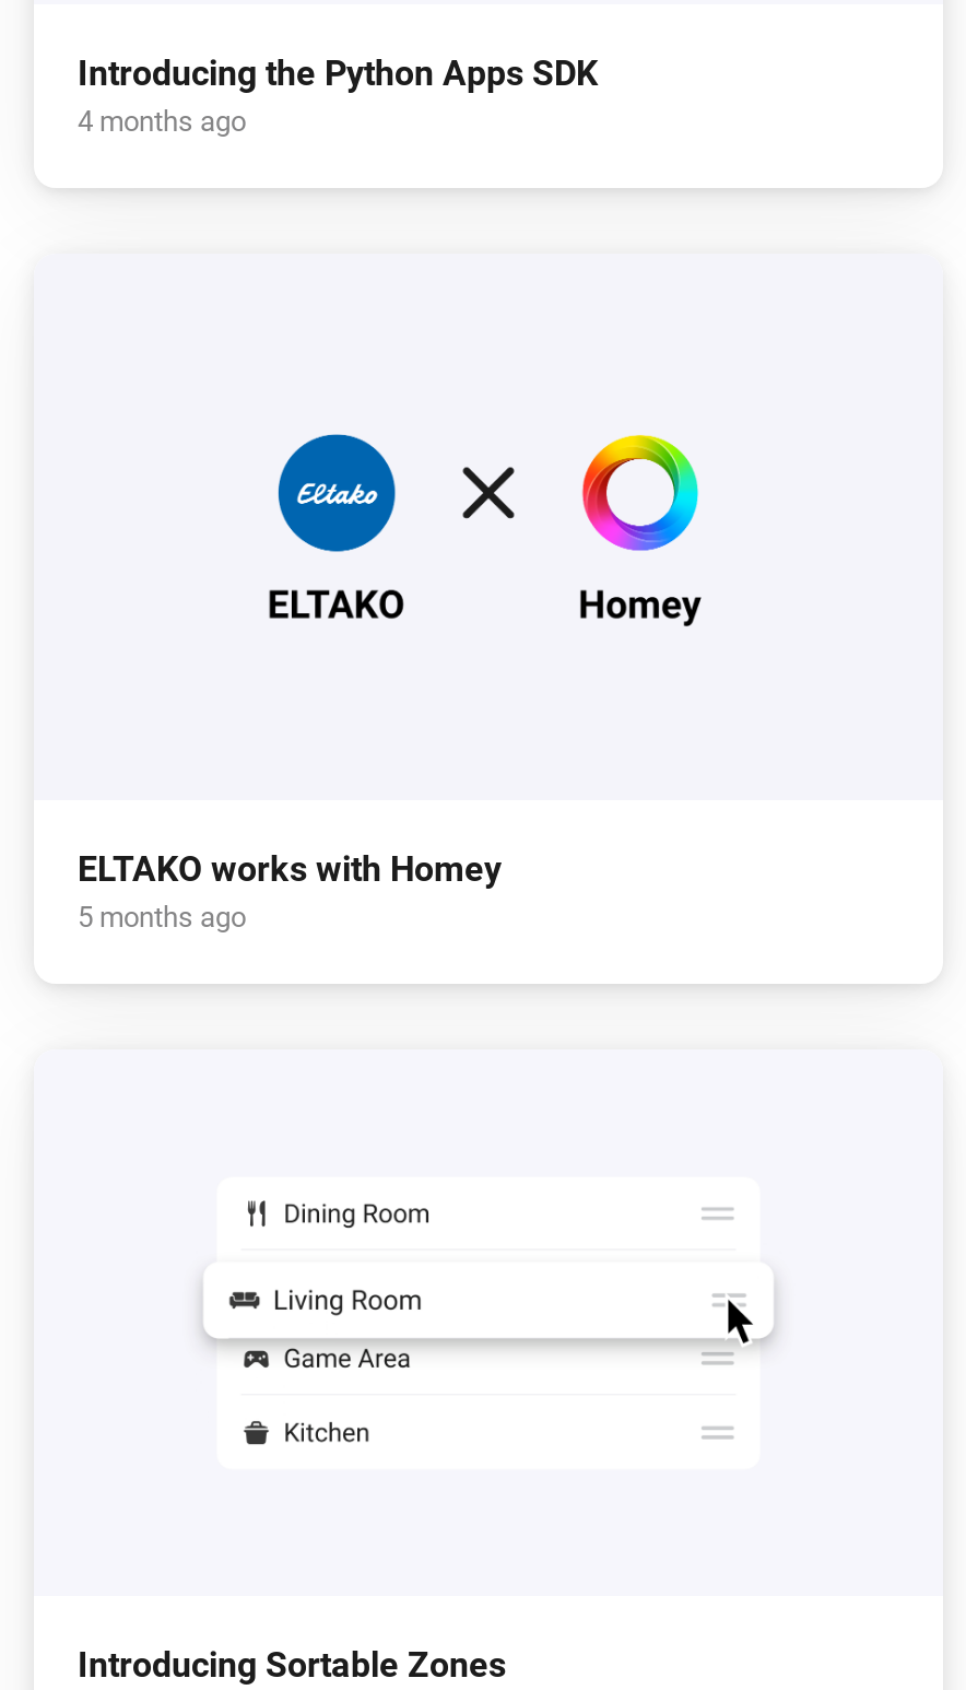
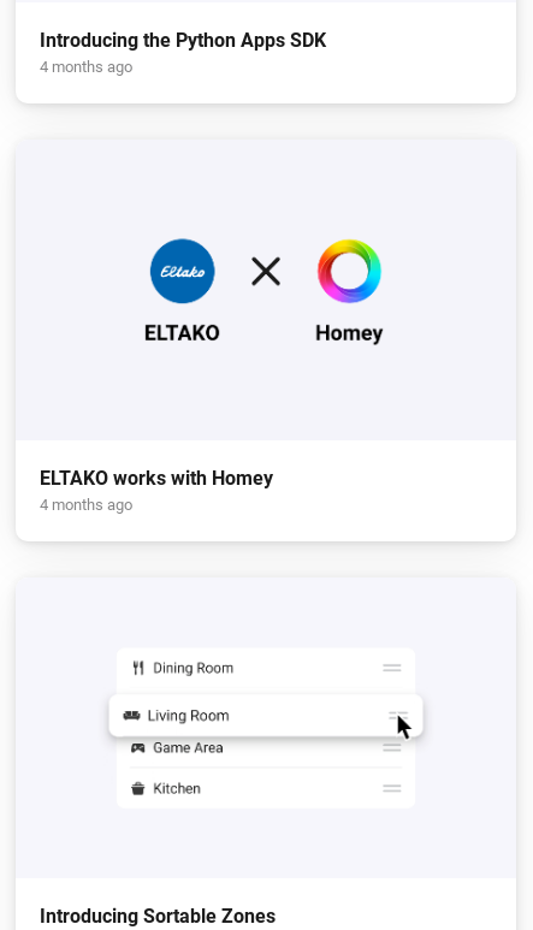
[78,901,246,933] 5 months ago -> [40,496,132,514] 4 months ago

